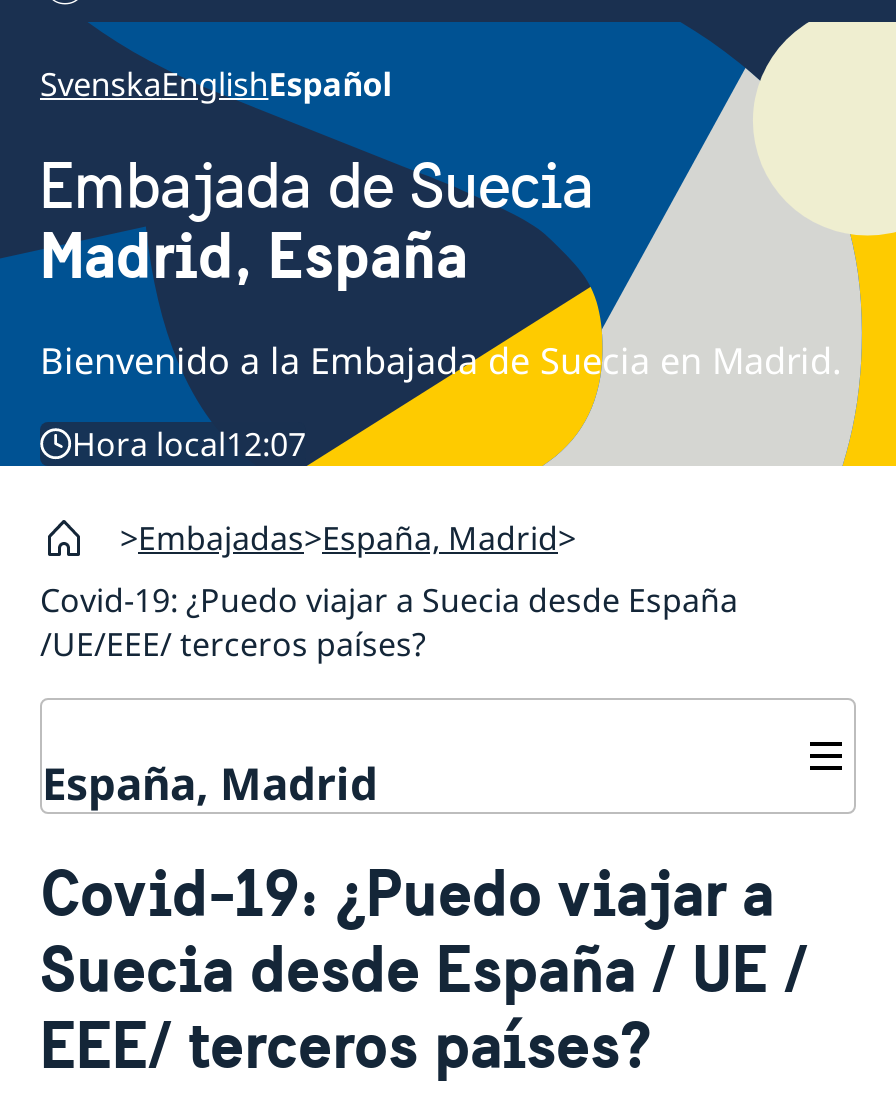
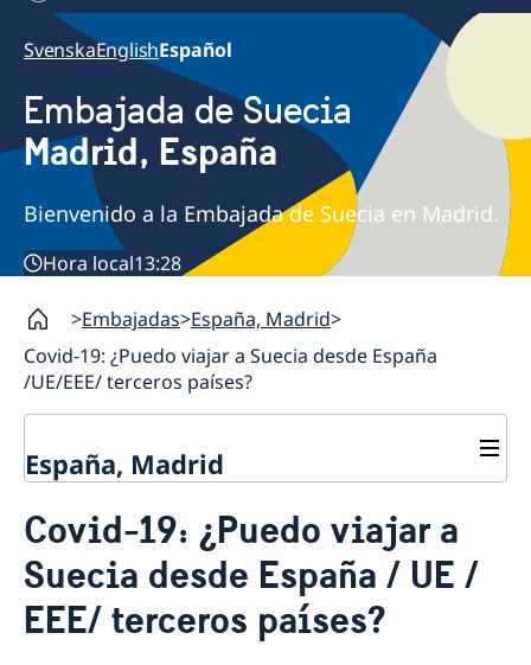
[72,423,306,467] Hora local12:07 -> [43,251,181,277] Hora local13:28

